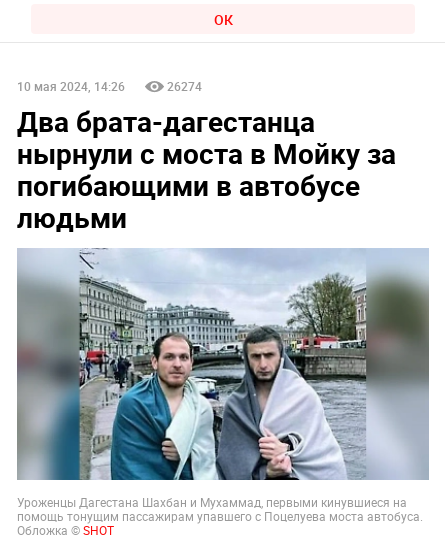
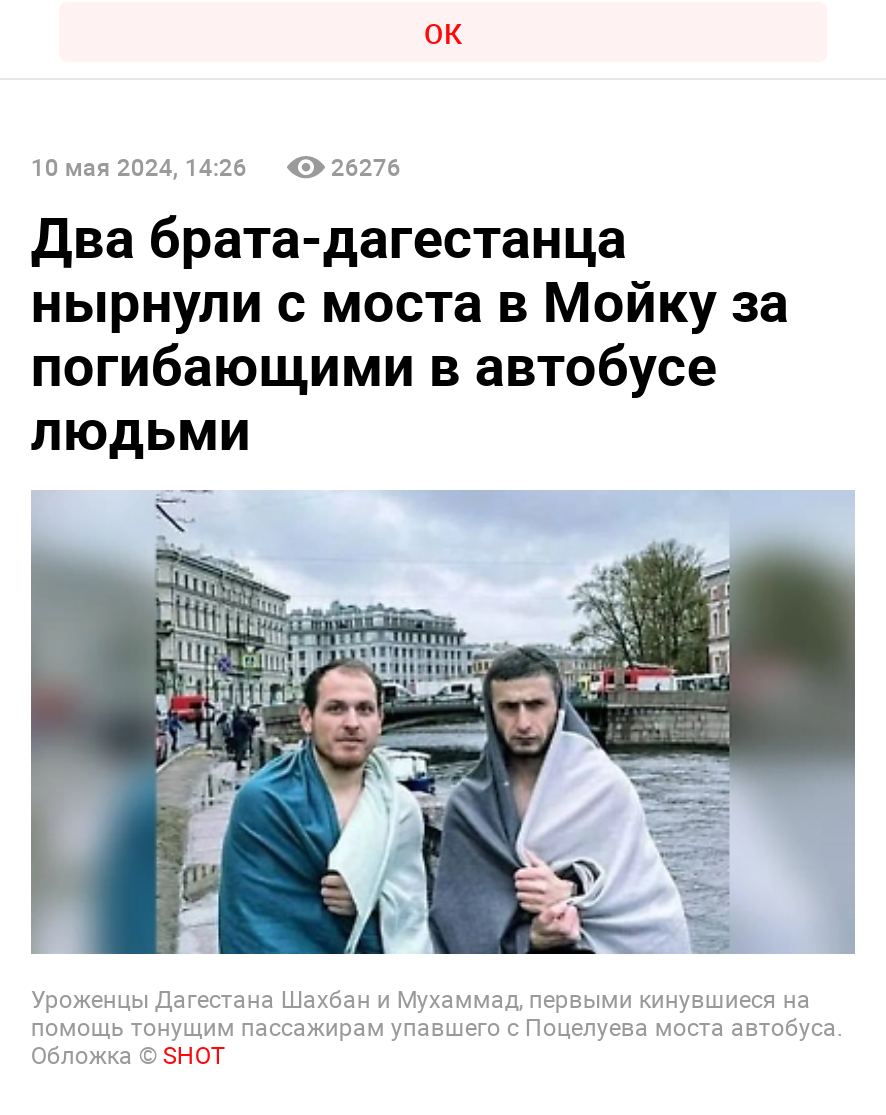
[167,78,202,94] 26274 -> [331,150,401,182] 26276

